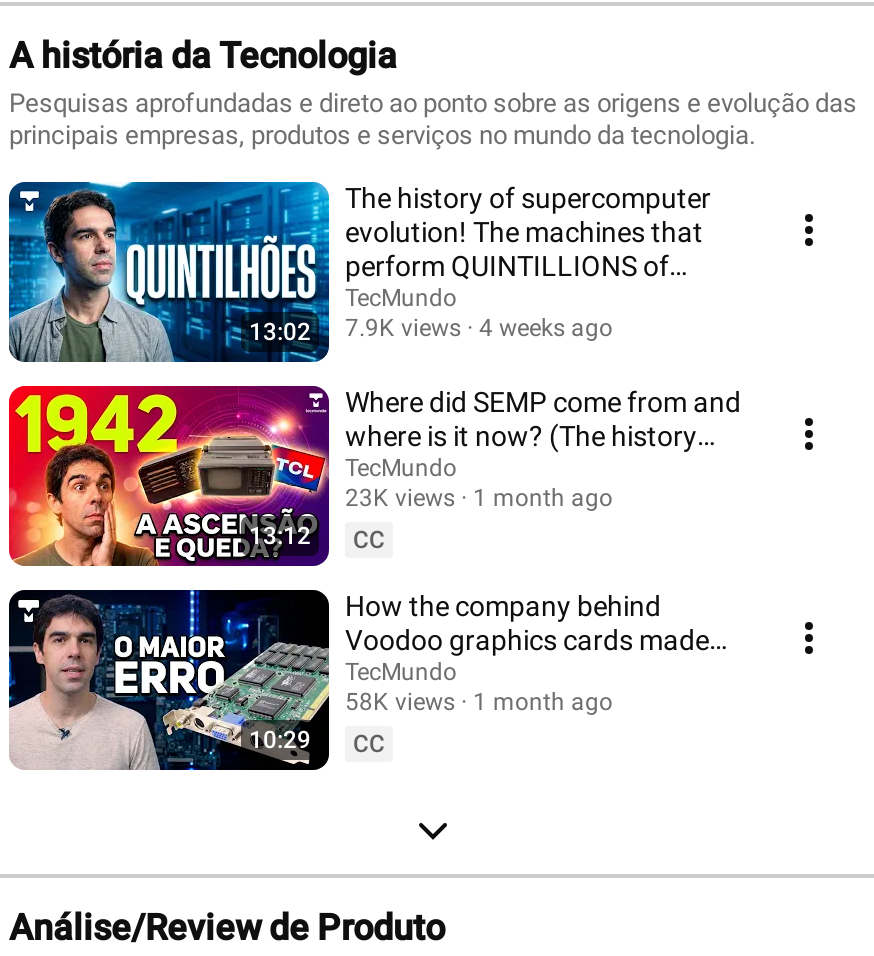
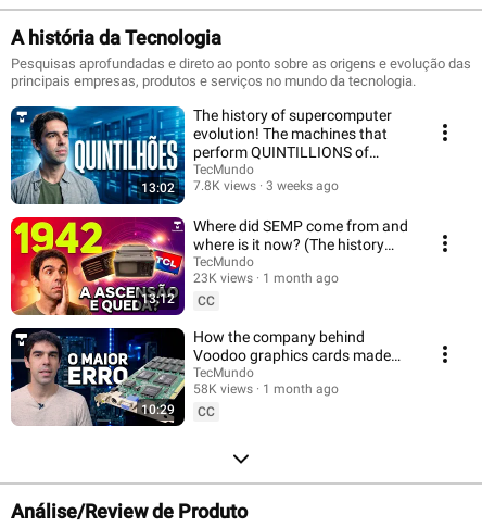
[345,313,461,341] 7.9K views -> [193,178,256,193] 7.8K views
[479,313,613,341] 4 weeks ago -> [266,178,339,193] 3 weeks ago

